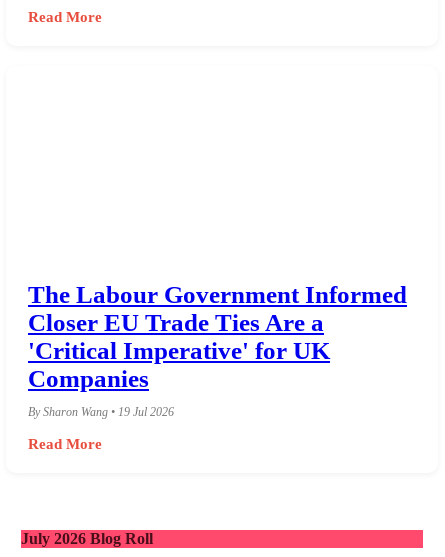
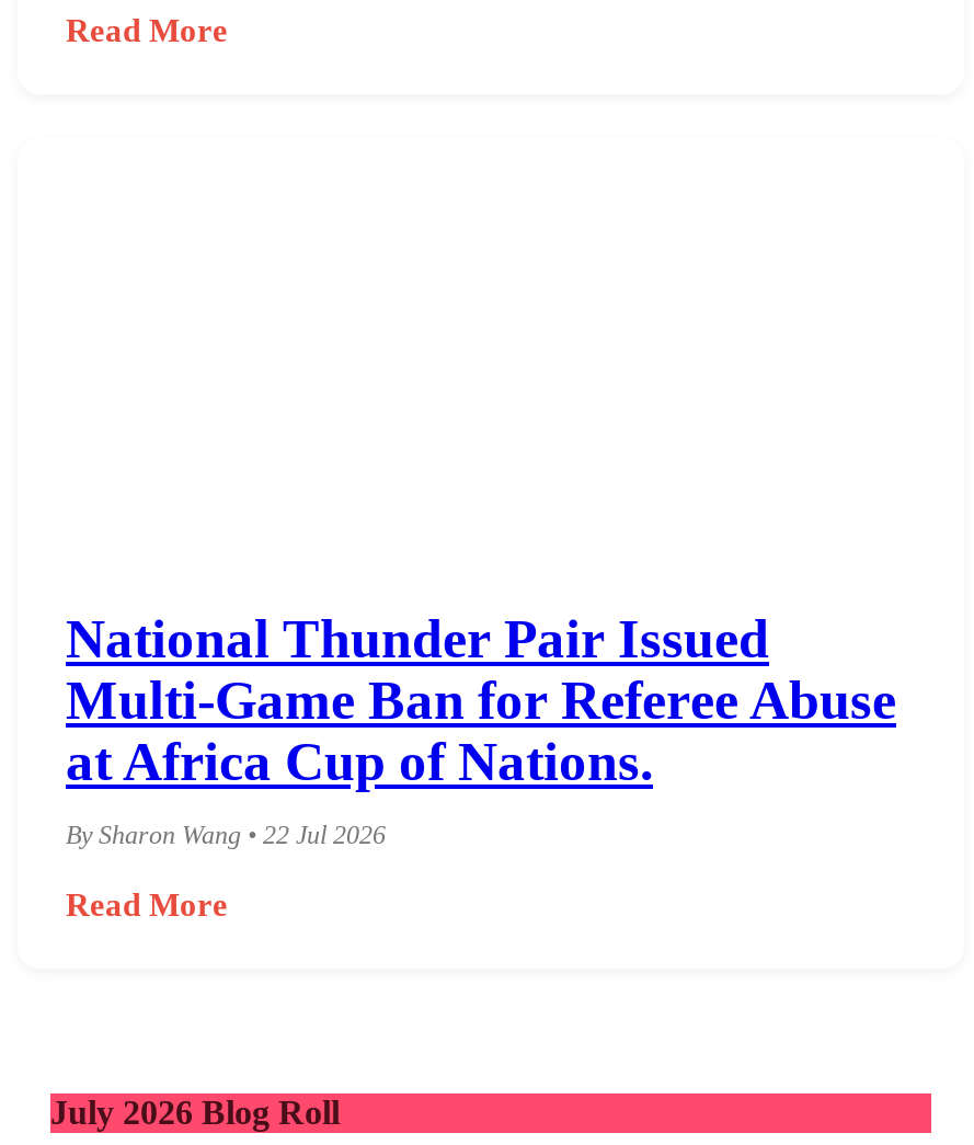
[28,281,407,392] The Labour Government Informed | Closer EU Trade Ties Are a | 'Critical Imperative' for UK | Companies -> [66,610,896,792] National Thunder Pair Issued | Multi-Game Ban for Referee Abuse | at Africa Cup of Nations.
[28,405,174,419] By Sharon Wang • 19 Jul 2026 -> [66,820,386,851] By Sharon Wang • 22 Jul 2026

